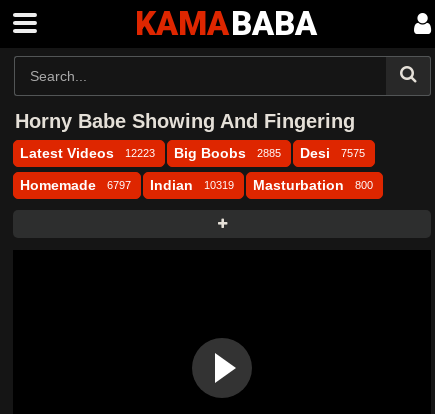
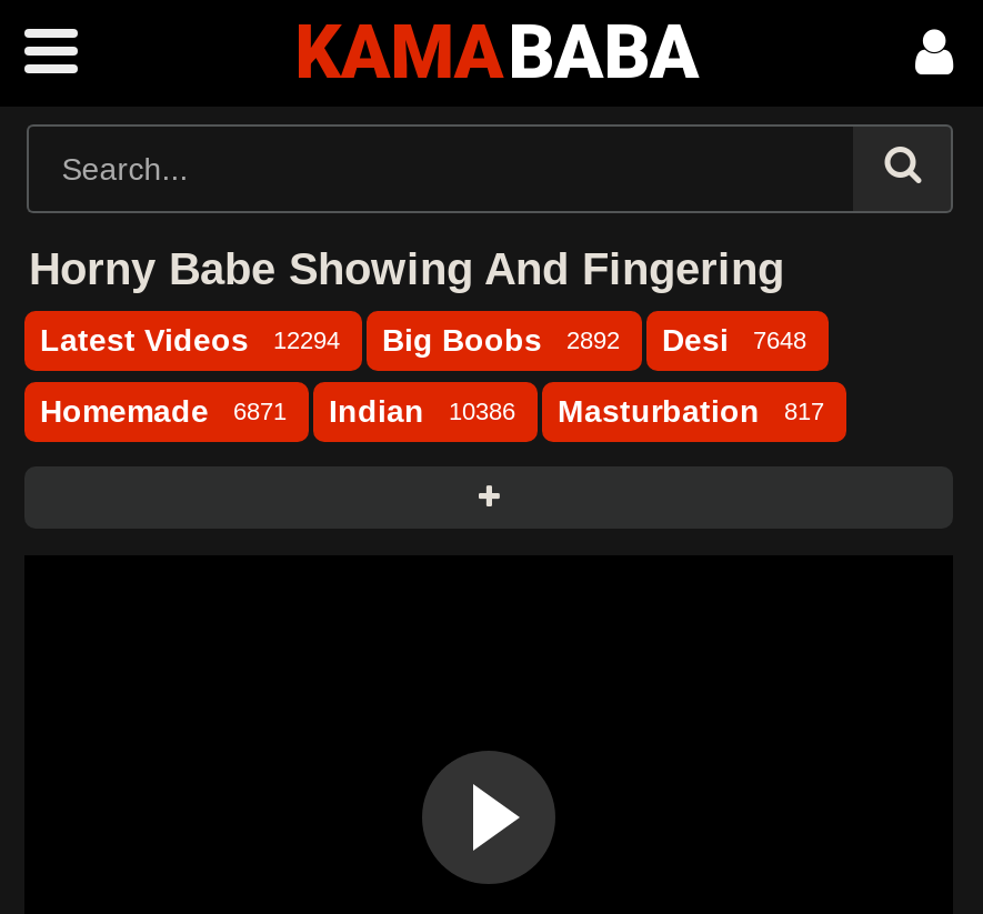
[20,145,155,161] Latest Videos 12223 -> [40,322,340,358] Latest Videos 12294
[174,145,281,161] Big Boobs 2885 -> [382,322,620,358] Big Boobs 2892
[300,145,365,161] Desi 7575 -> [662,322,806,358] Desi 7648
[20,177,131,193] Homemade 6797 -> [40,393,287,429] Homemade 6871
[150,177,234,193] Indian 10319 -> [329,393,515,429] Indian 10386
[253,177,373,193] Masturbation 800 -> [558,393,824,429] Masturbation 817

